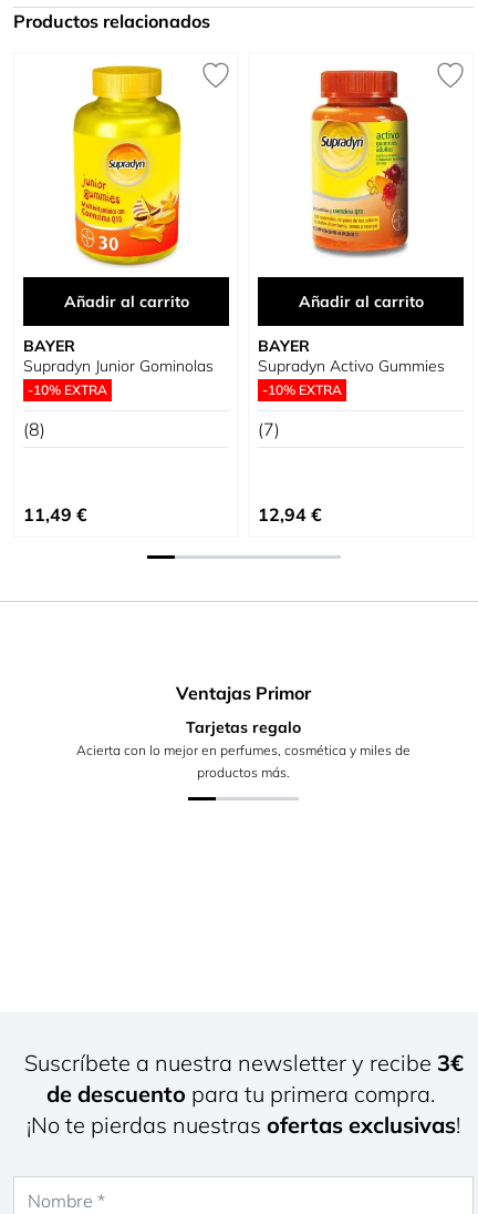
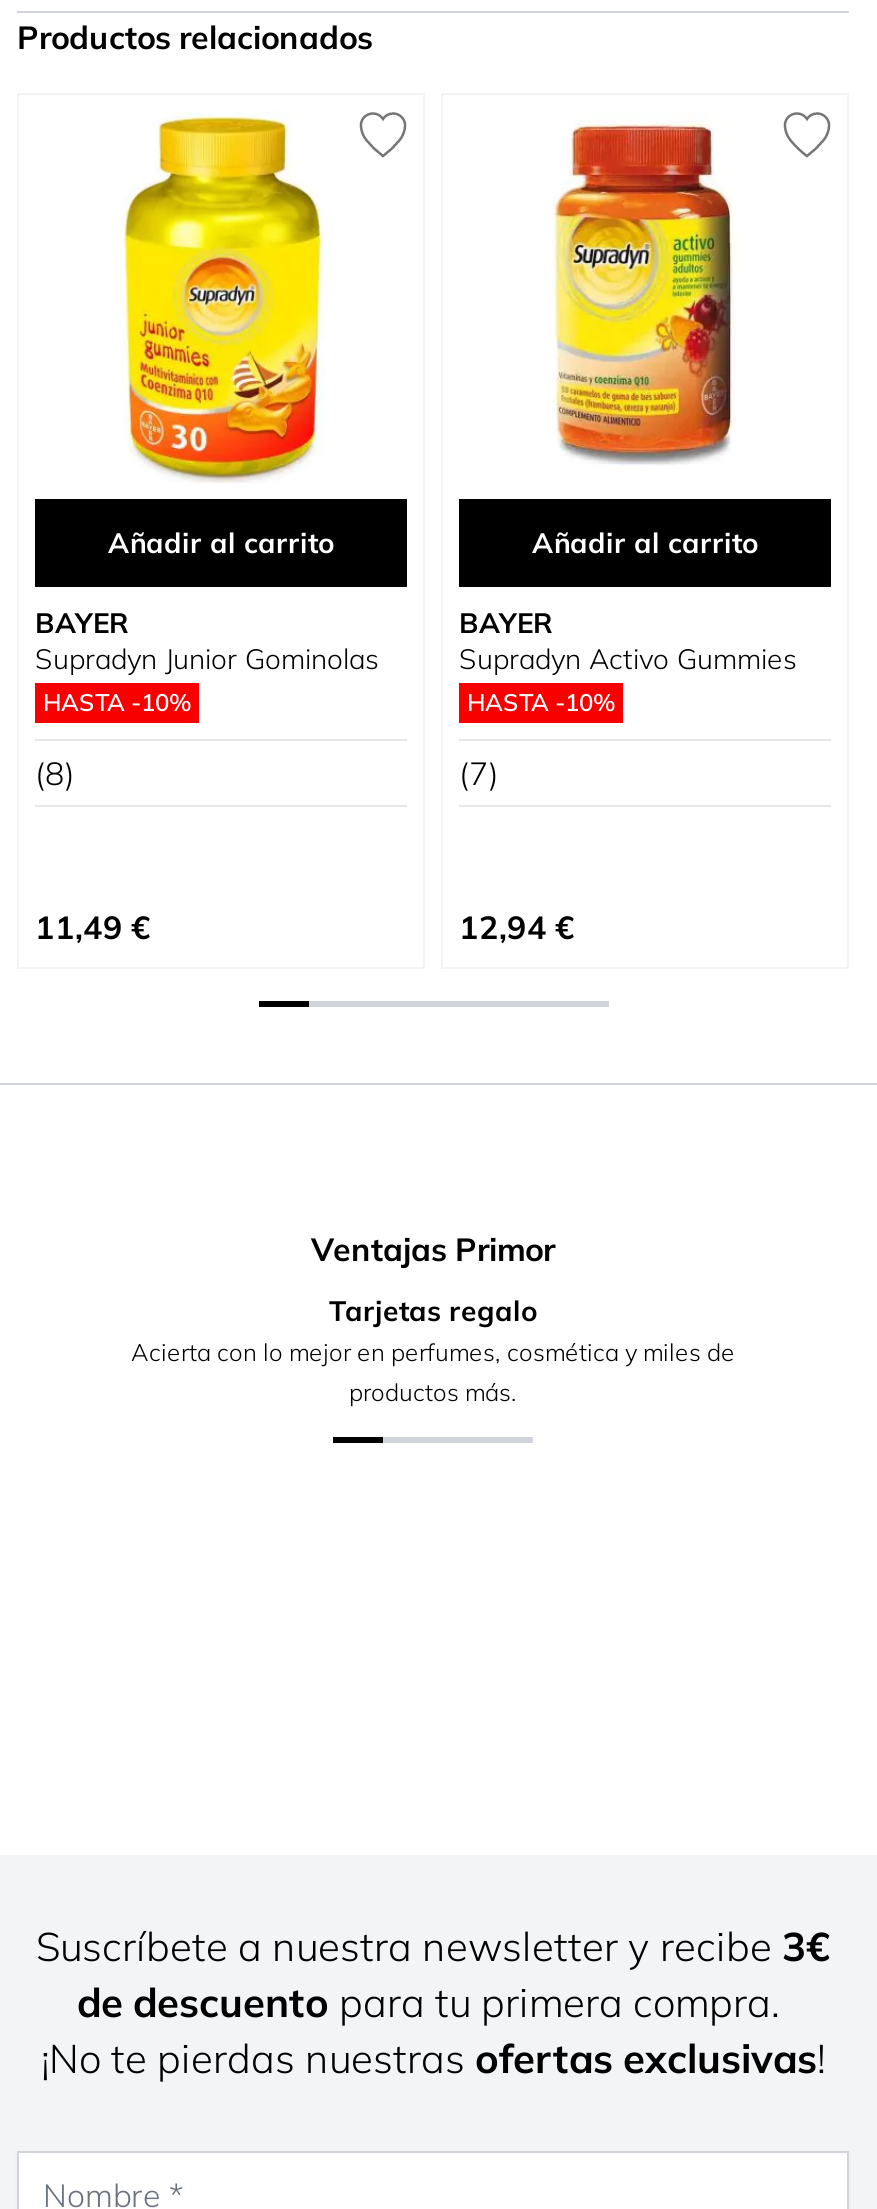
[28,381,107,398] -10% EXTRA -> [43,687,191,717] HASTA -10%
[262,381,342,398] -10% EXTRA -> [467,687,615,717] HASTA -10%

